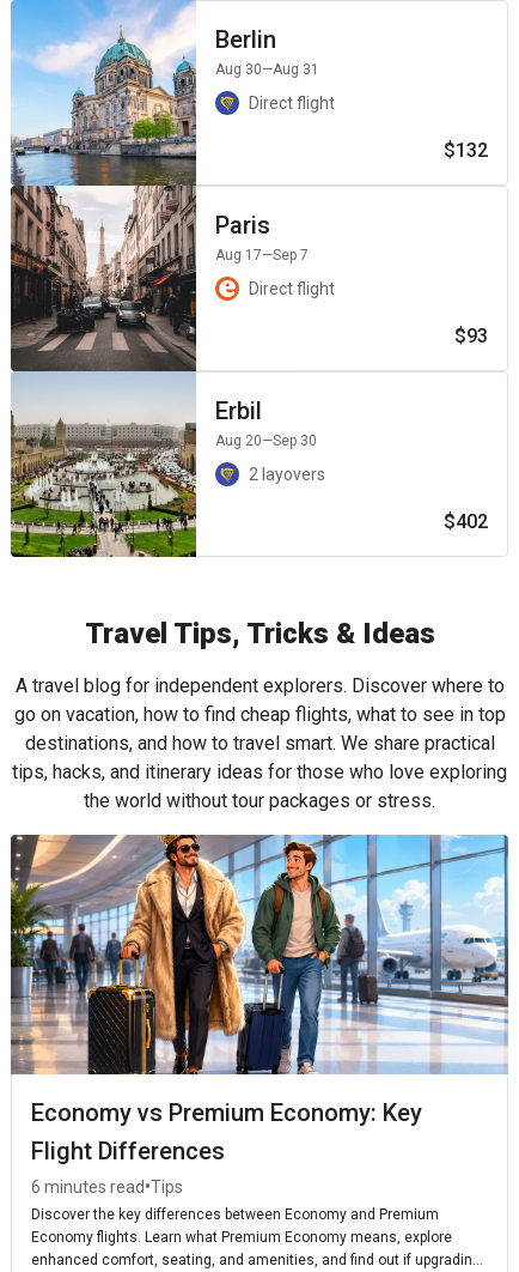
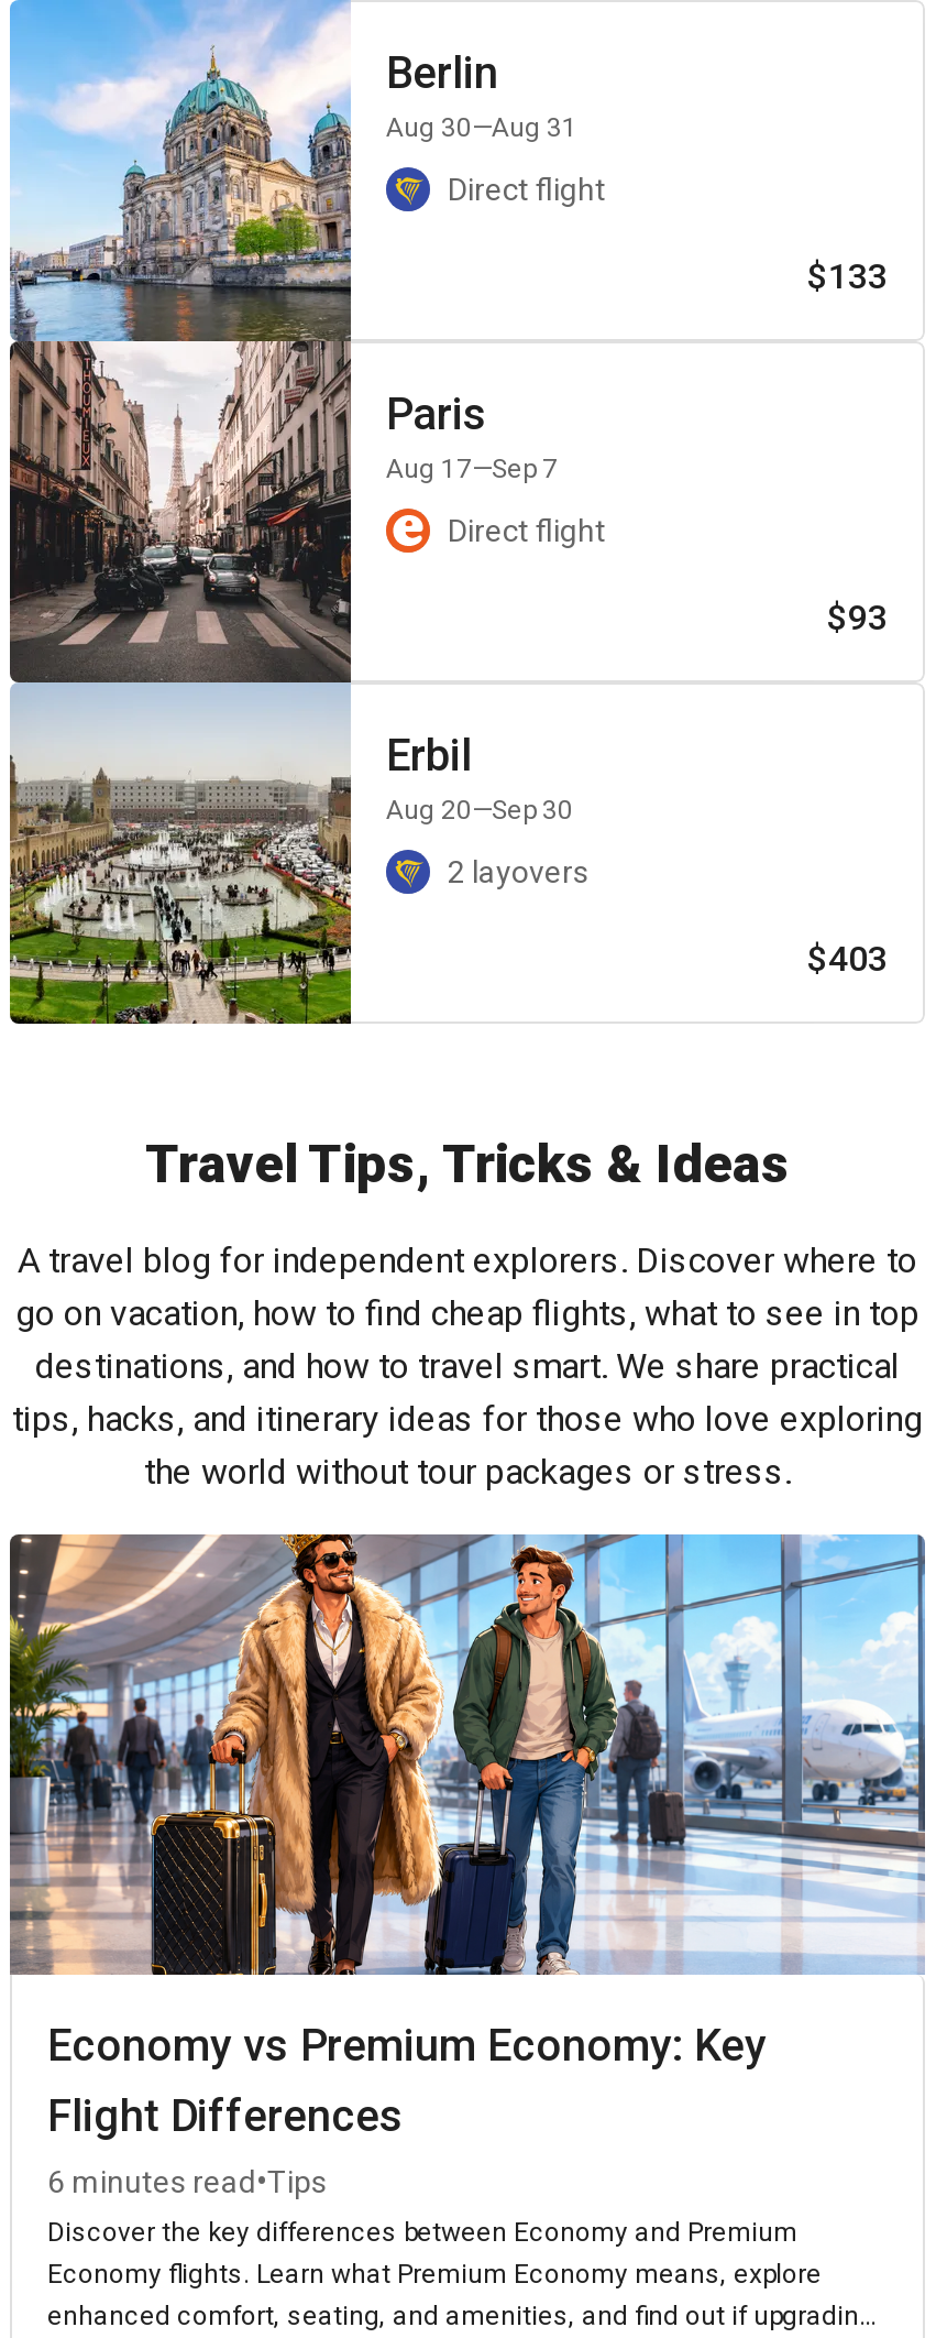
[444,139,488,162] $132 -> [806,255,888,297] $133
[444,510,488,533] $402 -> [806,938,888,980] $403

